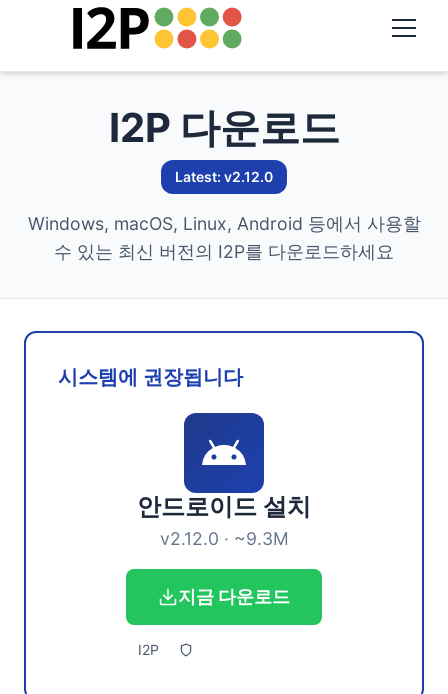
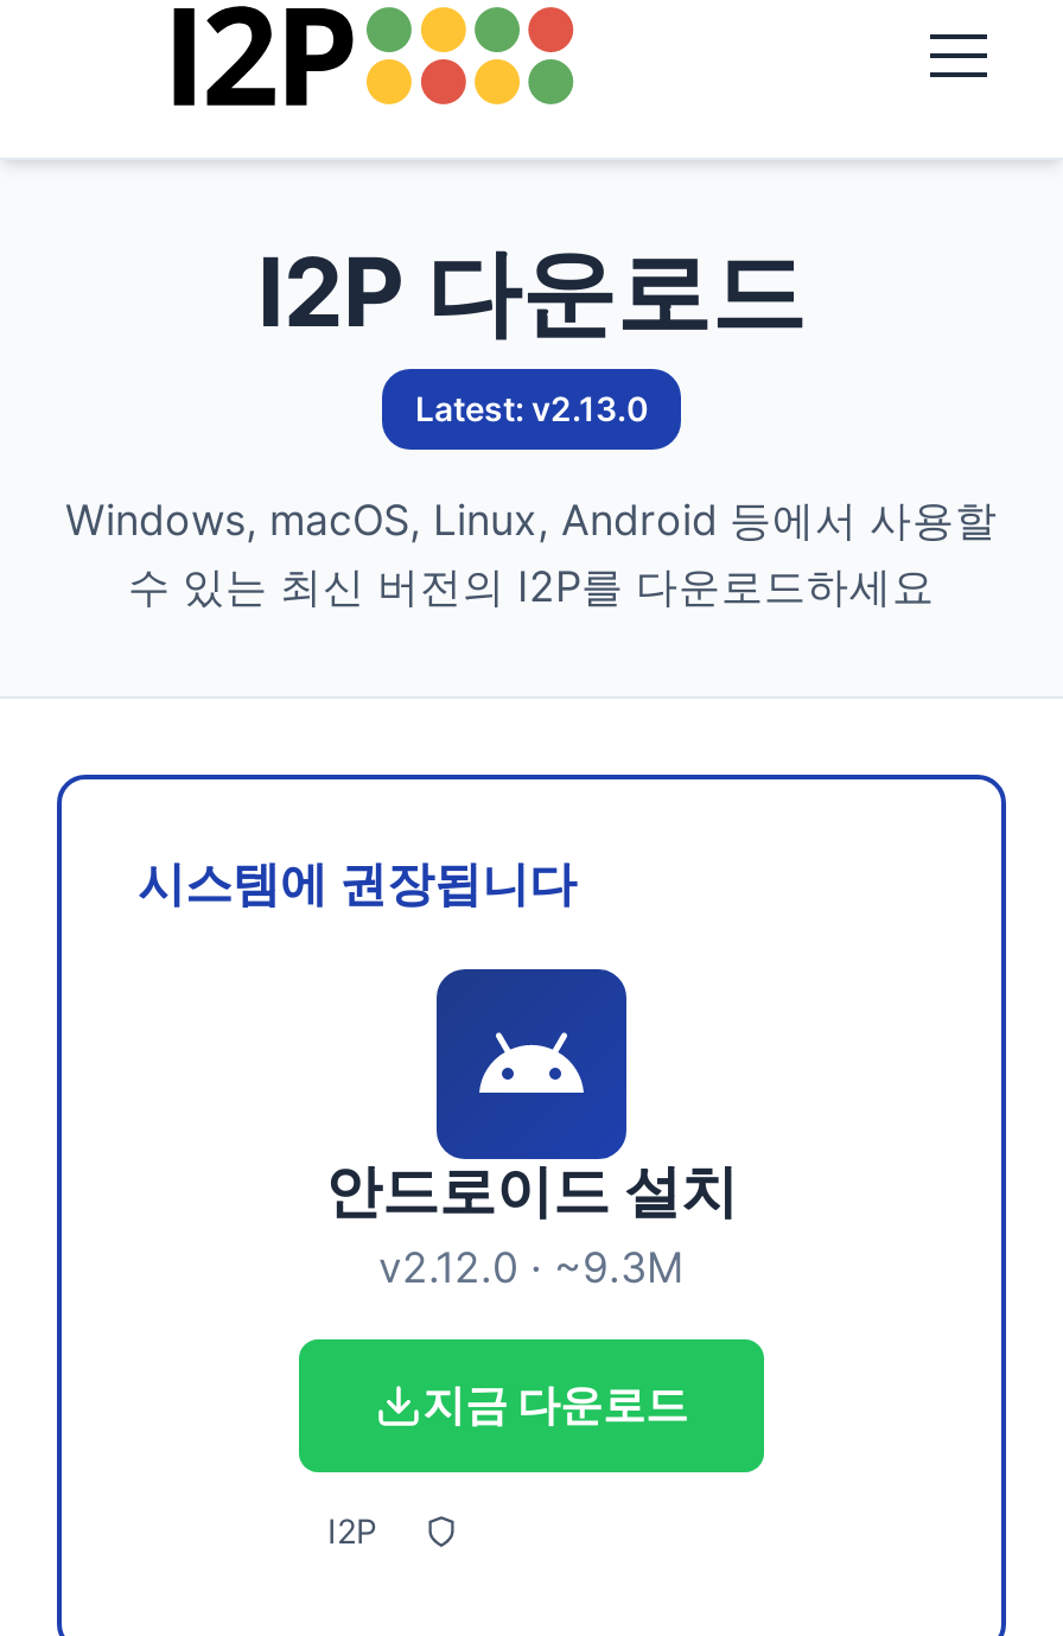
[175,168,273,185] Latest: v2.12.0 -> [415,388,648,428] Latest: v2.13.0

